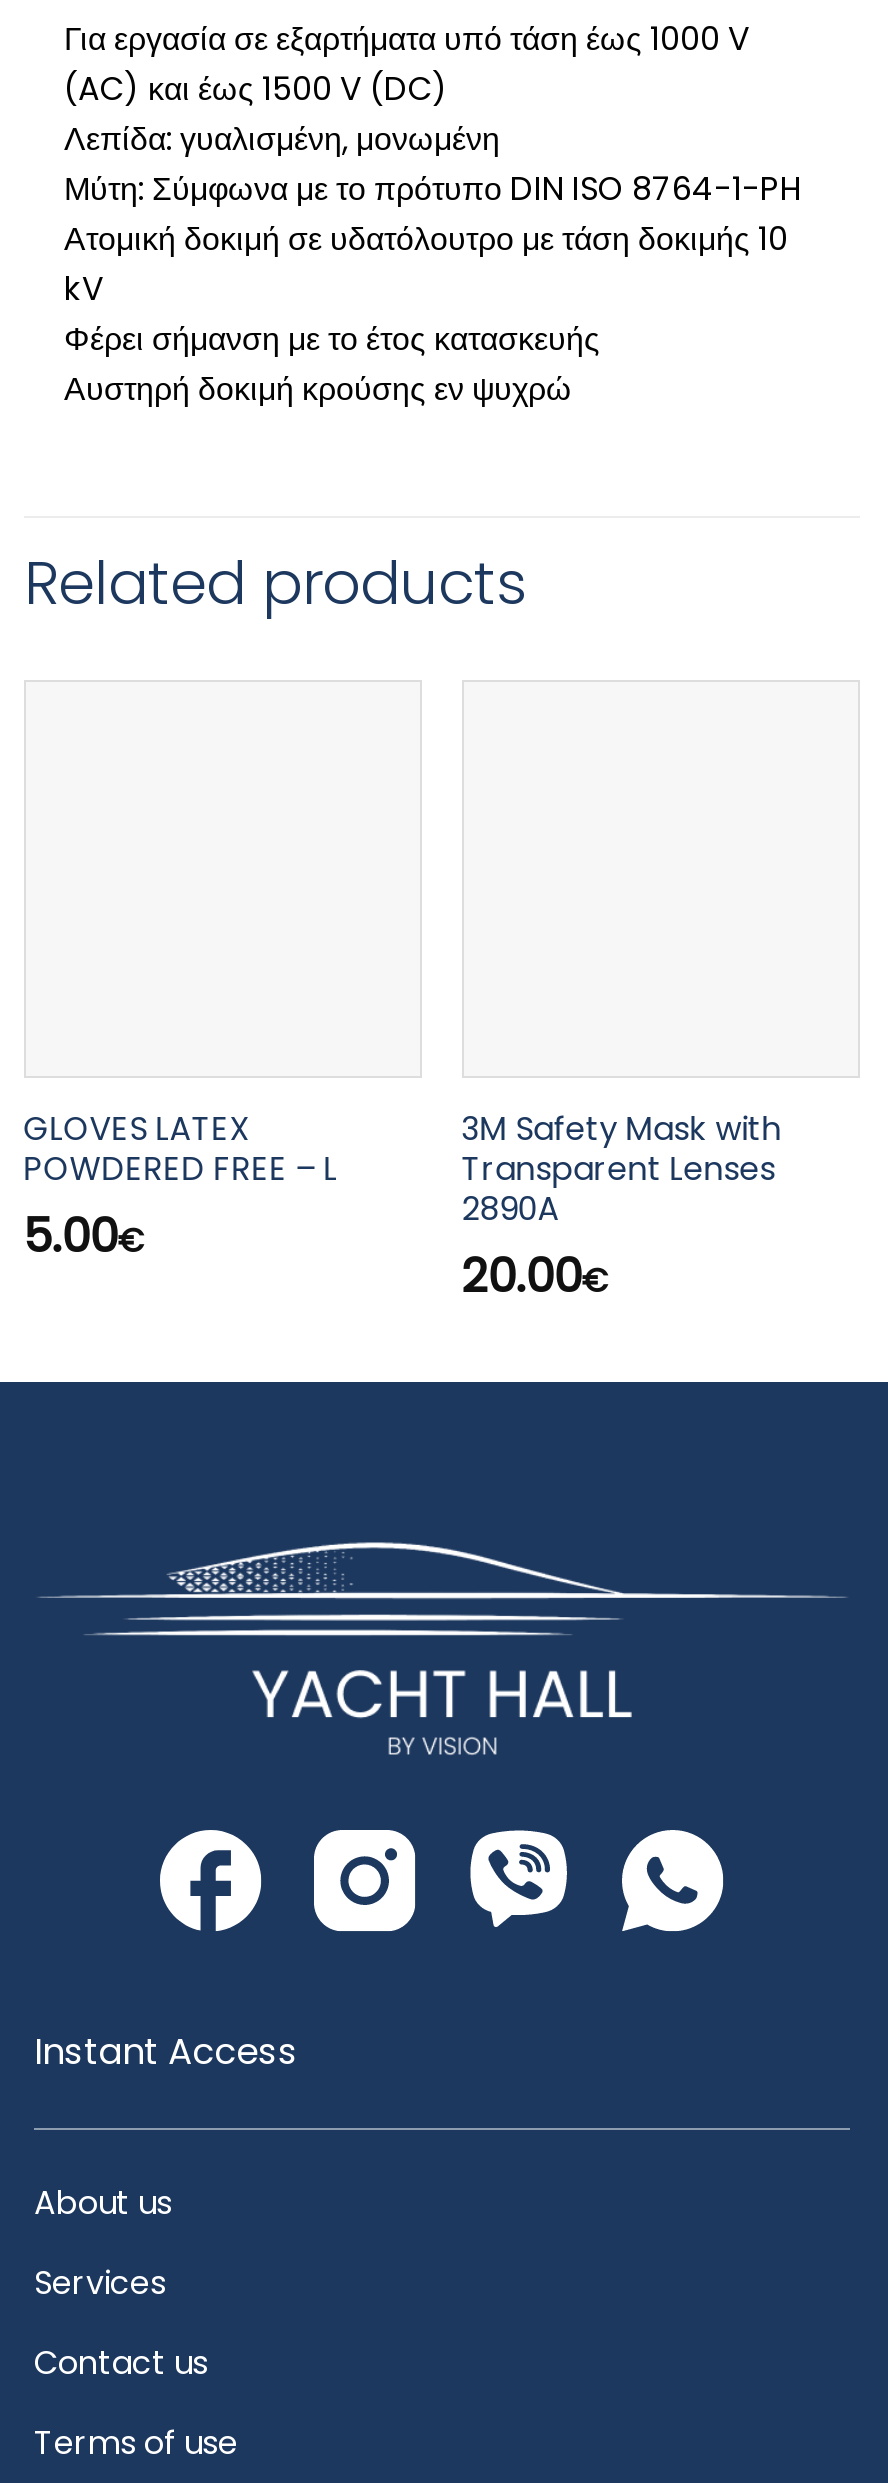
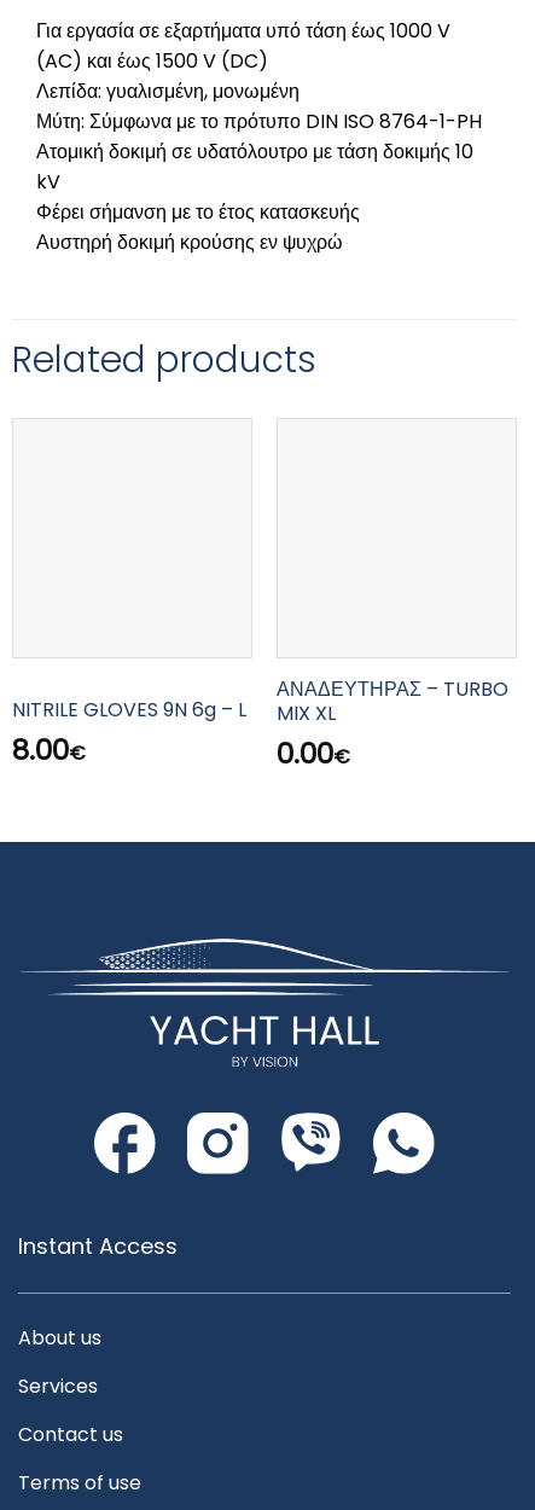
[24,1105,338,1267] GLOVES LATEX | POWDERED FREE – L | 5.00€ -> [12,696,246,769] NITRILE GLOVES 9N 6g – L | 8.00€
[462,1105,782,1307] 3M Safety Mask with | Transparent Lenses | 2890A | 20.00€ -> [276,675,508,773] ΑΝΑΔΕΥΤΗΡΑΣ – TURBO | MIX XL | 0.00€

